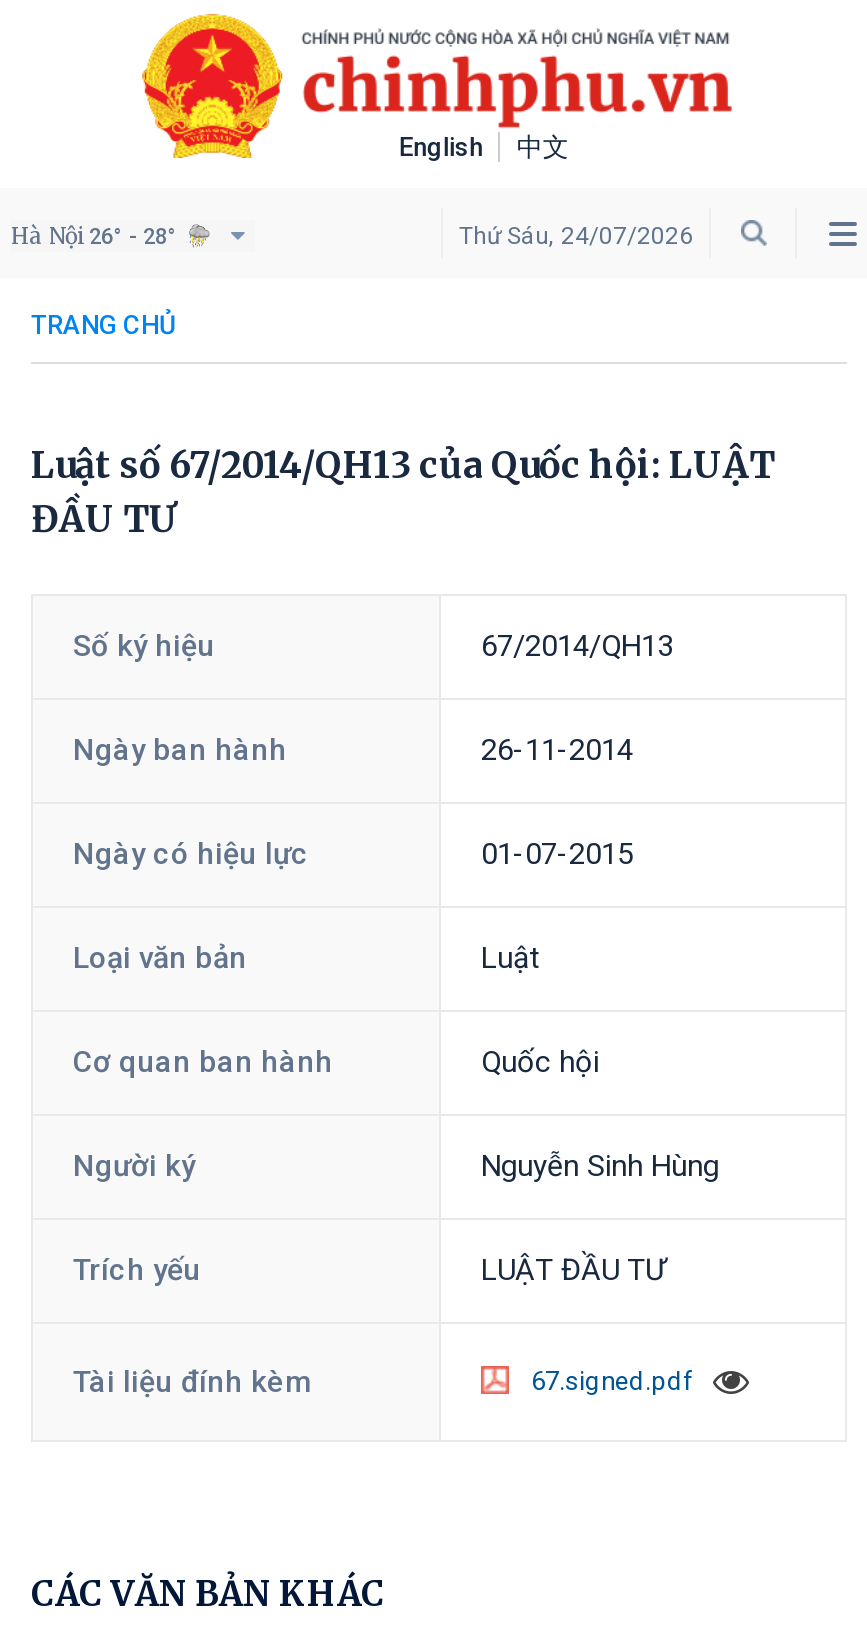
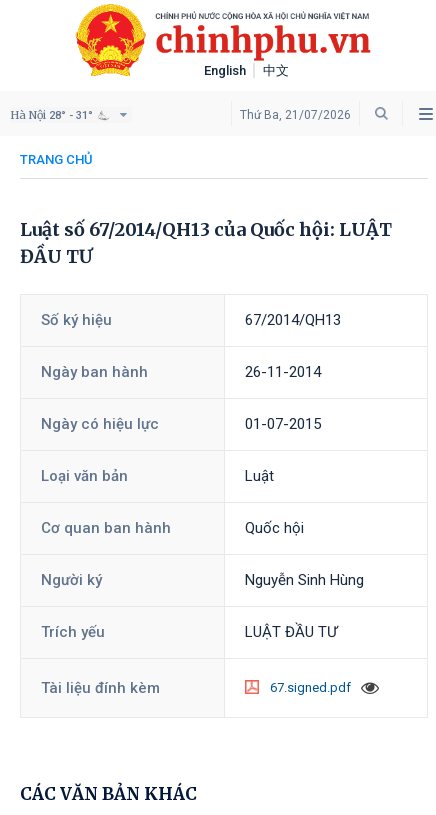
[11,222,177,250] Hà Nội 26° - 28° -> [10,108,93,122] Hà Nội 28° - 31°
[459,222,693,250] Thứ Sáu, 24/07/2026 -> [240,108,351,122] Thứ Ba, 21/07/2026

